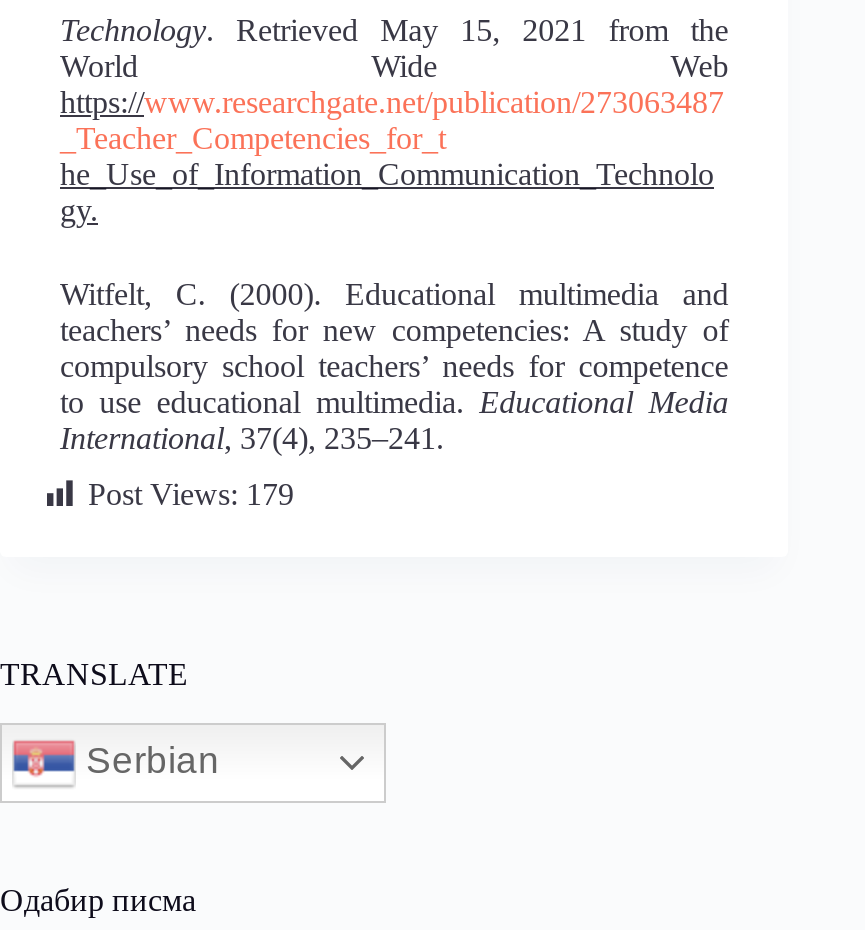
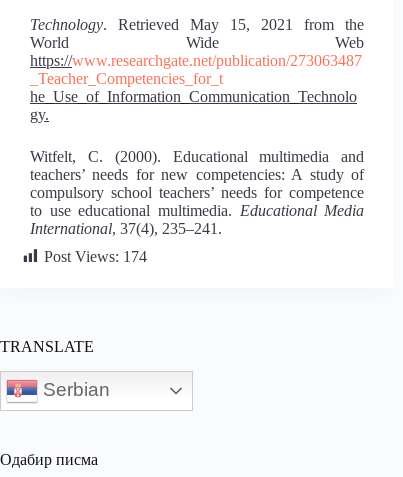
[88,477,294,511] Post Views: 179 -> [44,248,147,265] Post Views: 174

